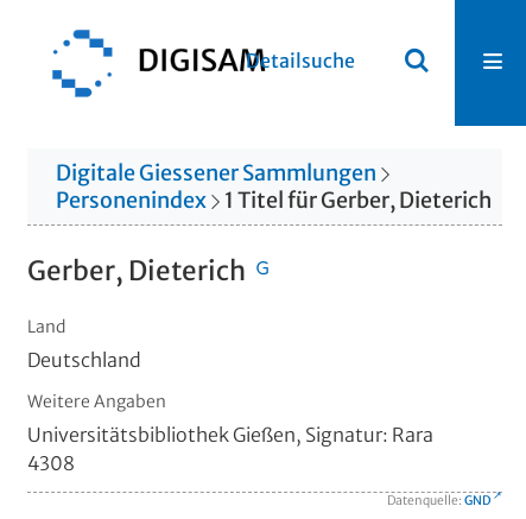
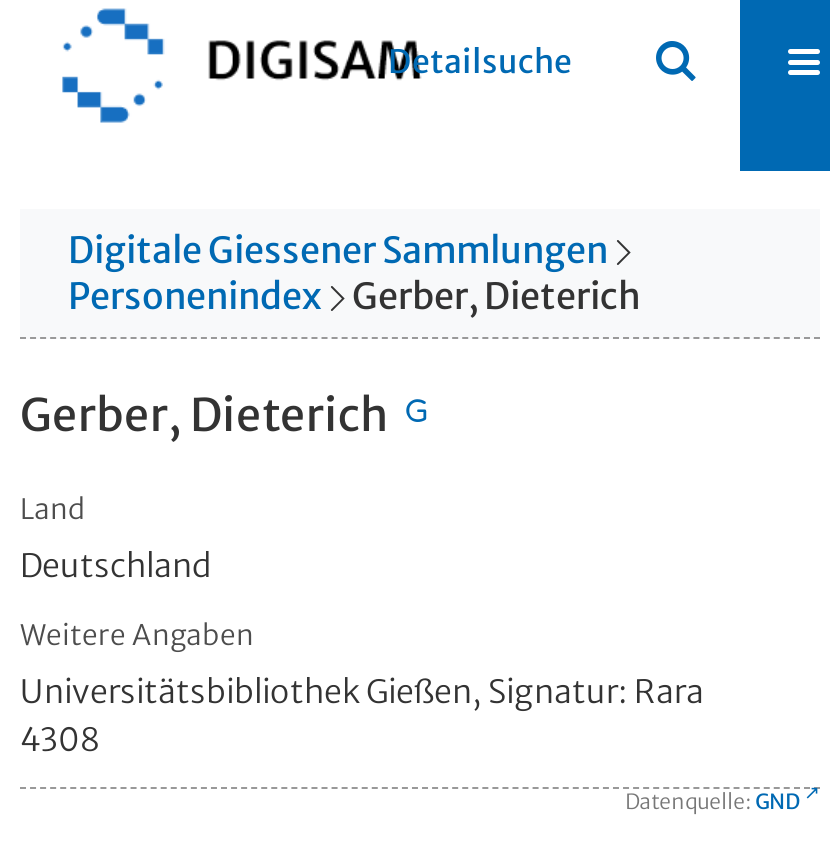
[224,186,492,213] 1 Titel für Gerber, Dieterich -> [352,272,640,318] Gerber, Dieterich

